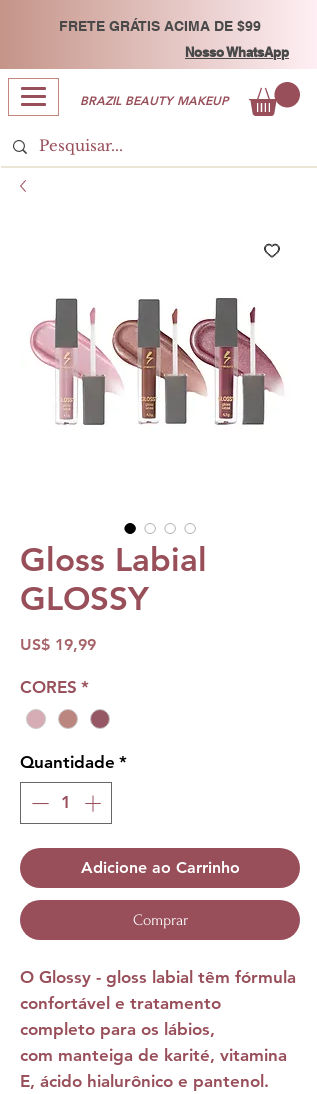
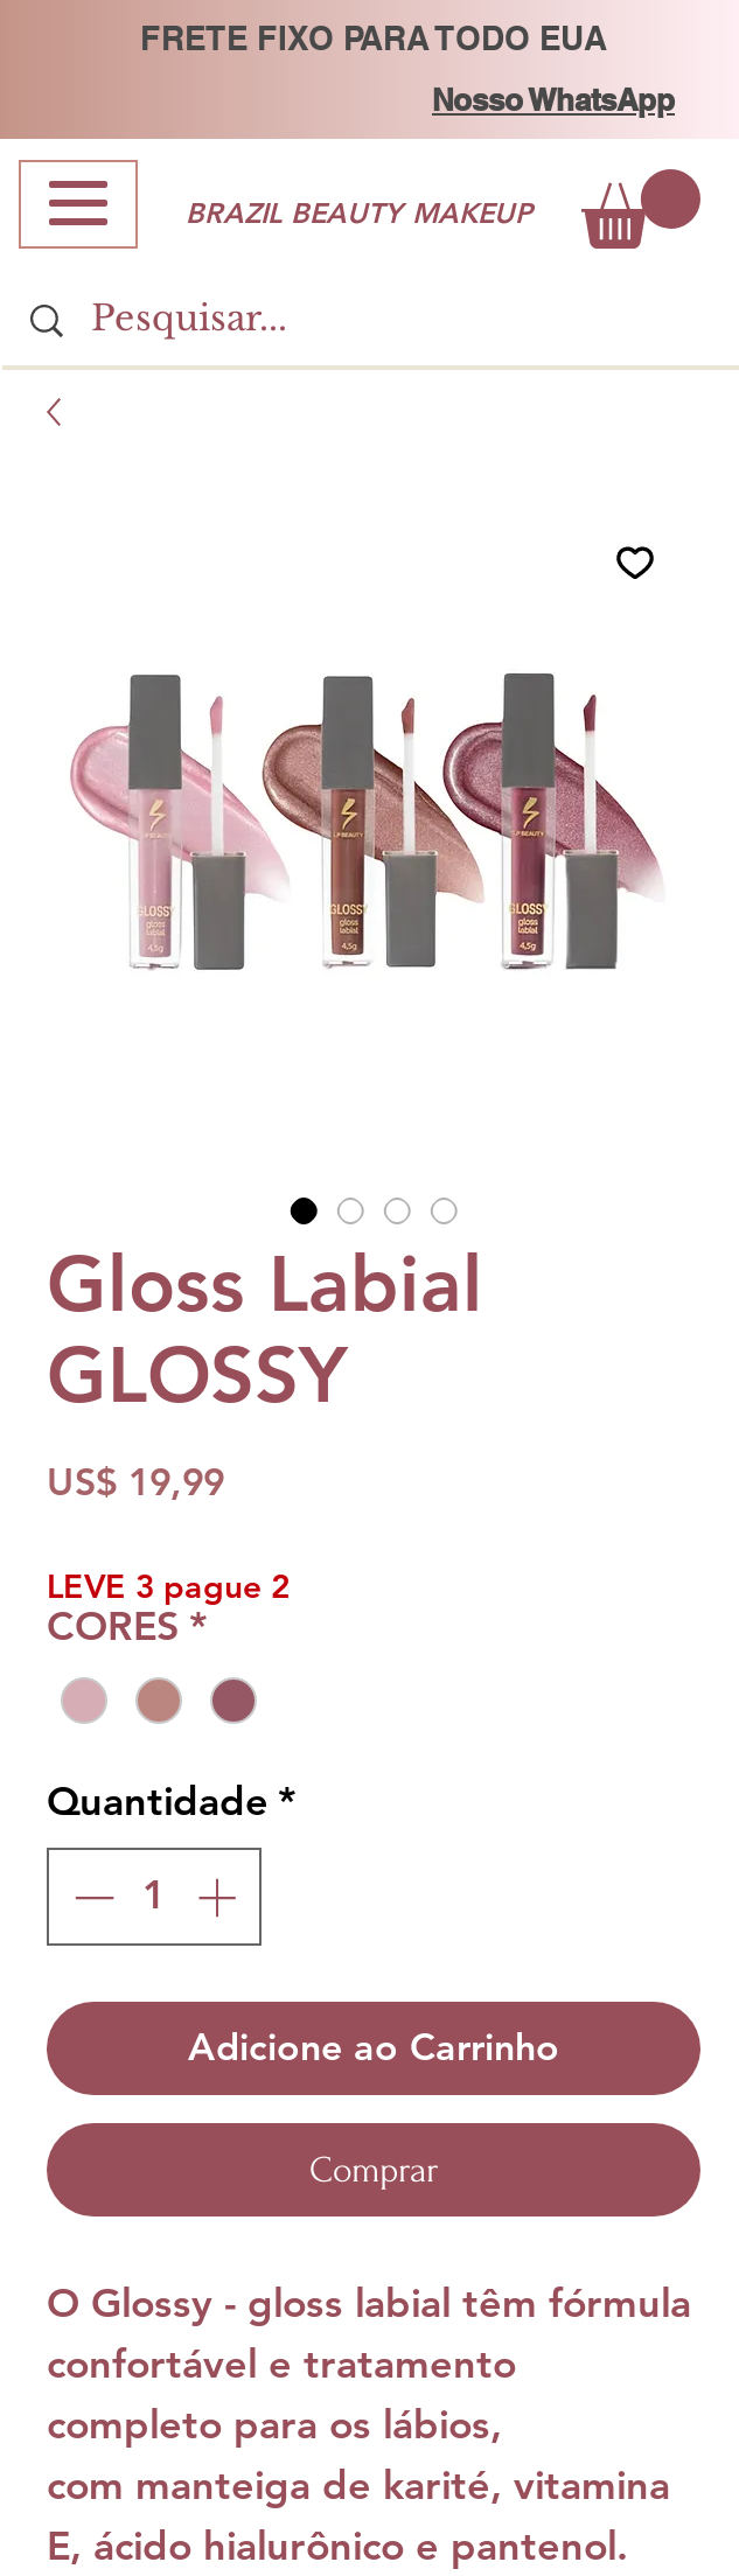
[59,18,261,34] FRETE GRÁTIS ACIMA DE $99 -> [140,20,607,57] FRETE FIXO PARA TODO EUA
none -> [47,1565,290,1607] LEVE 3 pague 2

